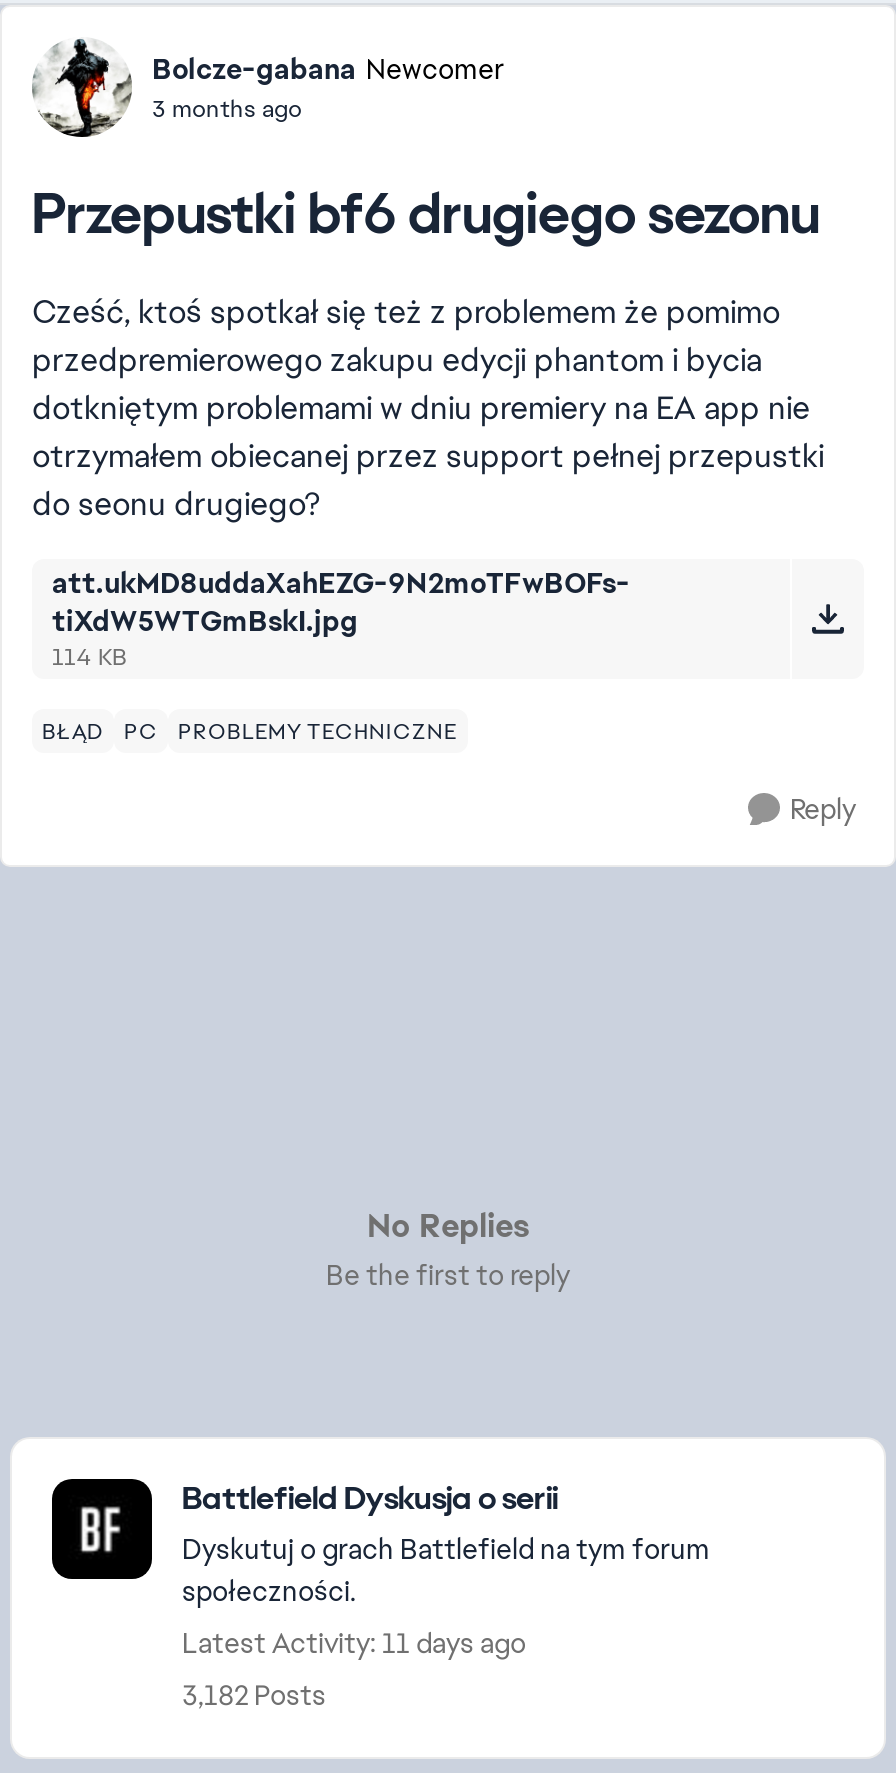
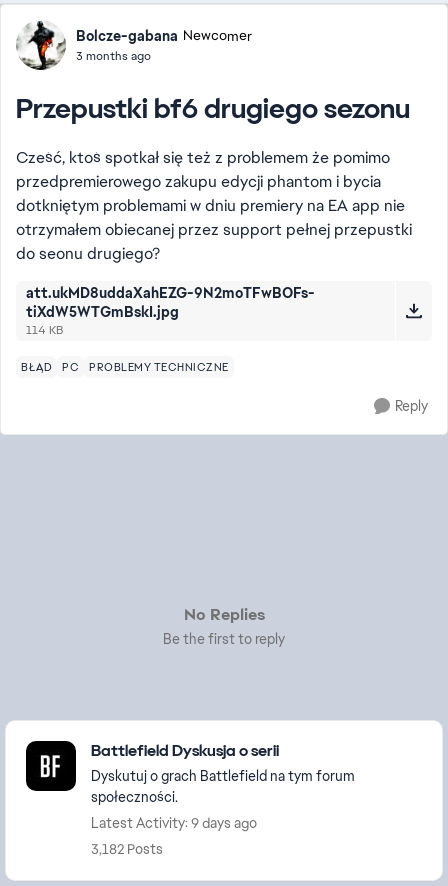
[182,1625,526,1661] Latest Activity: 11 days ago -> [91,814,257,832] Latest Activity: 9 days ago

